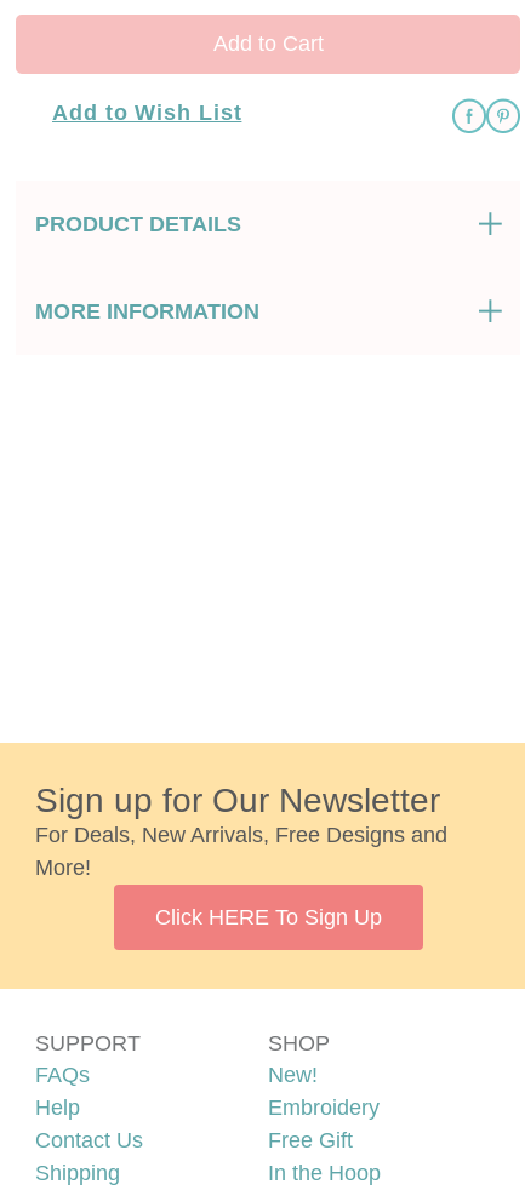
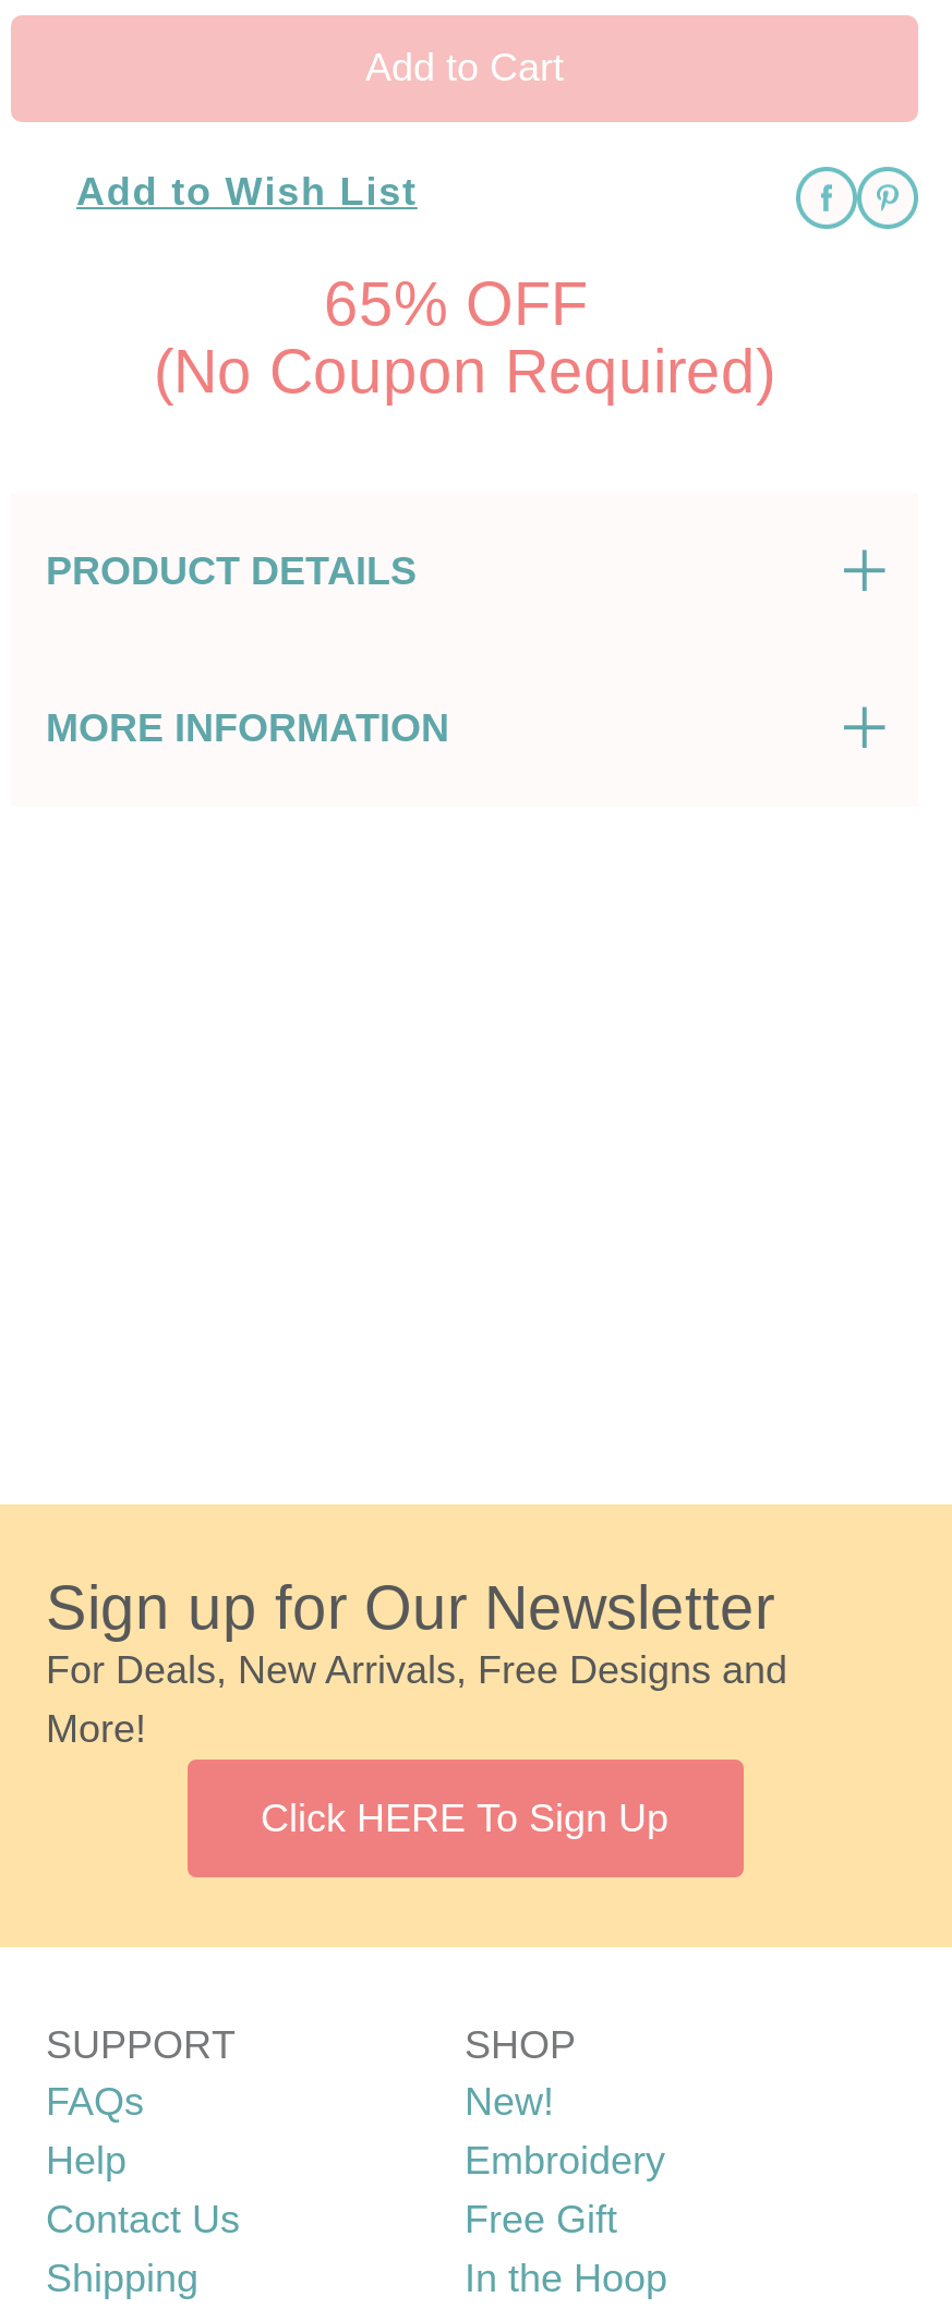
none -> [154,271,775,406] 65% OFF | (No Coupon Required)

